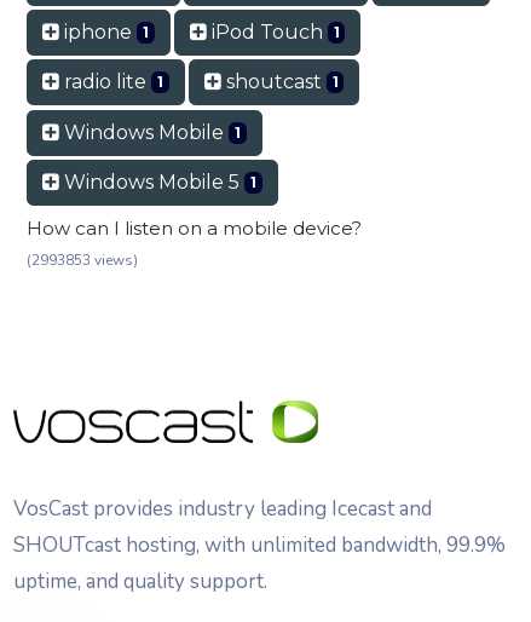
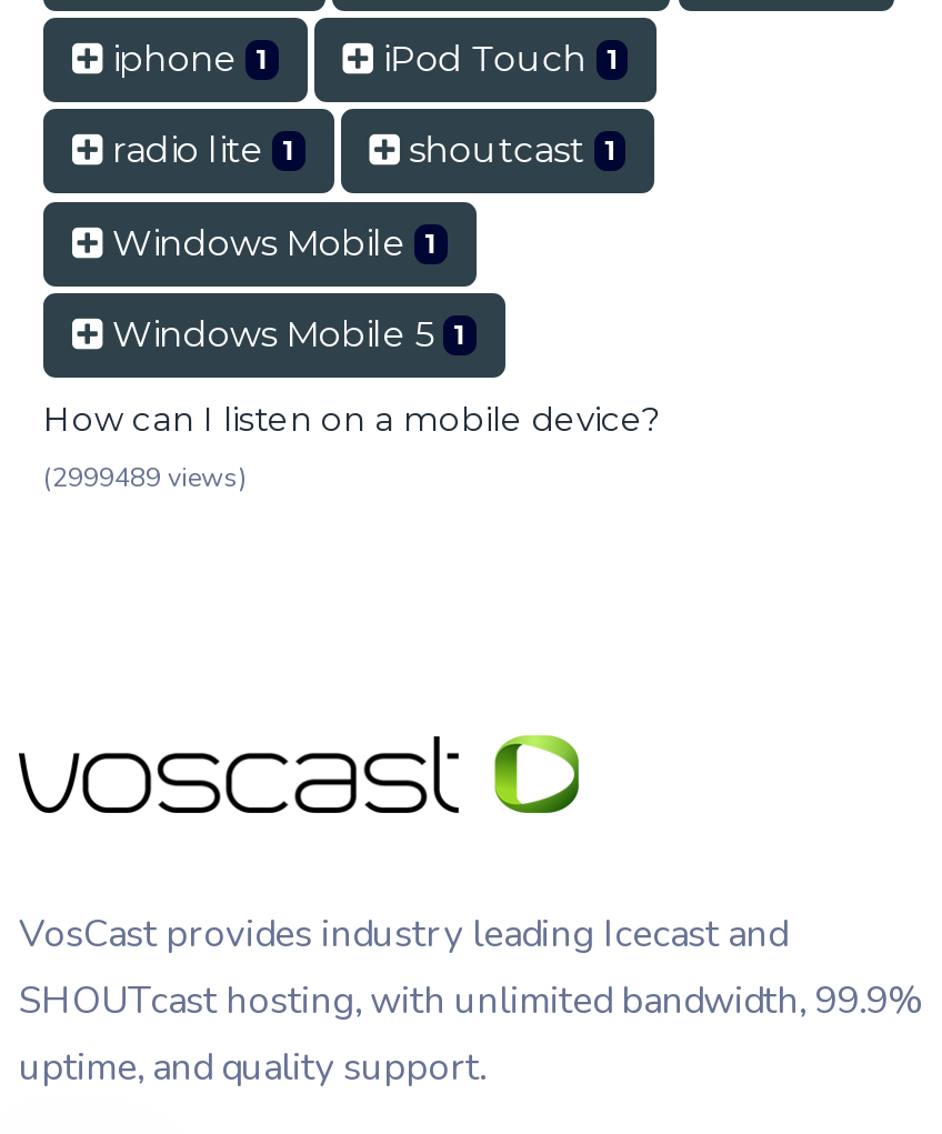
[27,250,138,270] (2993853 views) -> [43,460,248,495] (2999489 views)

